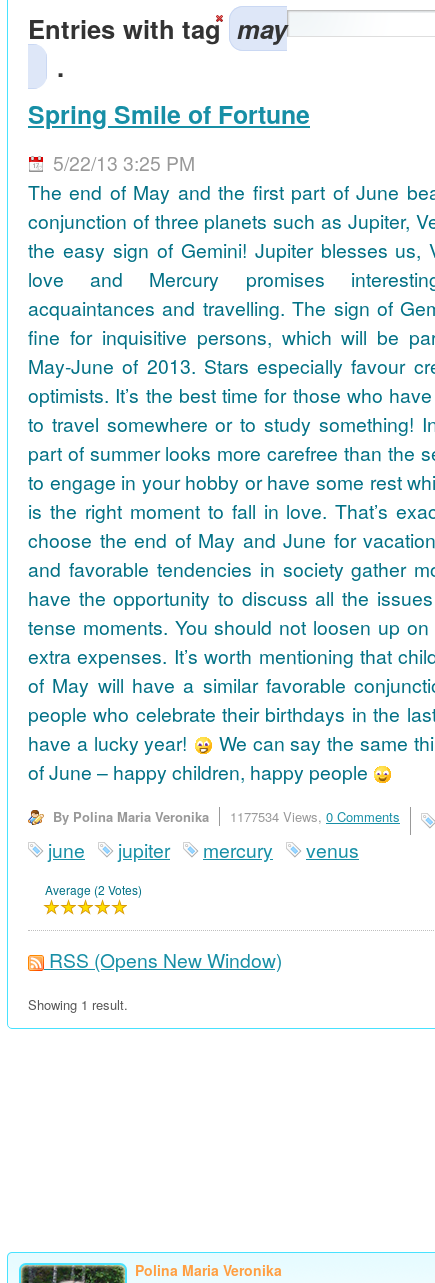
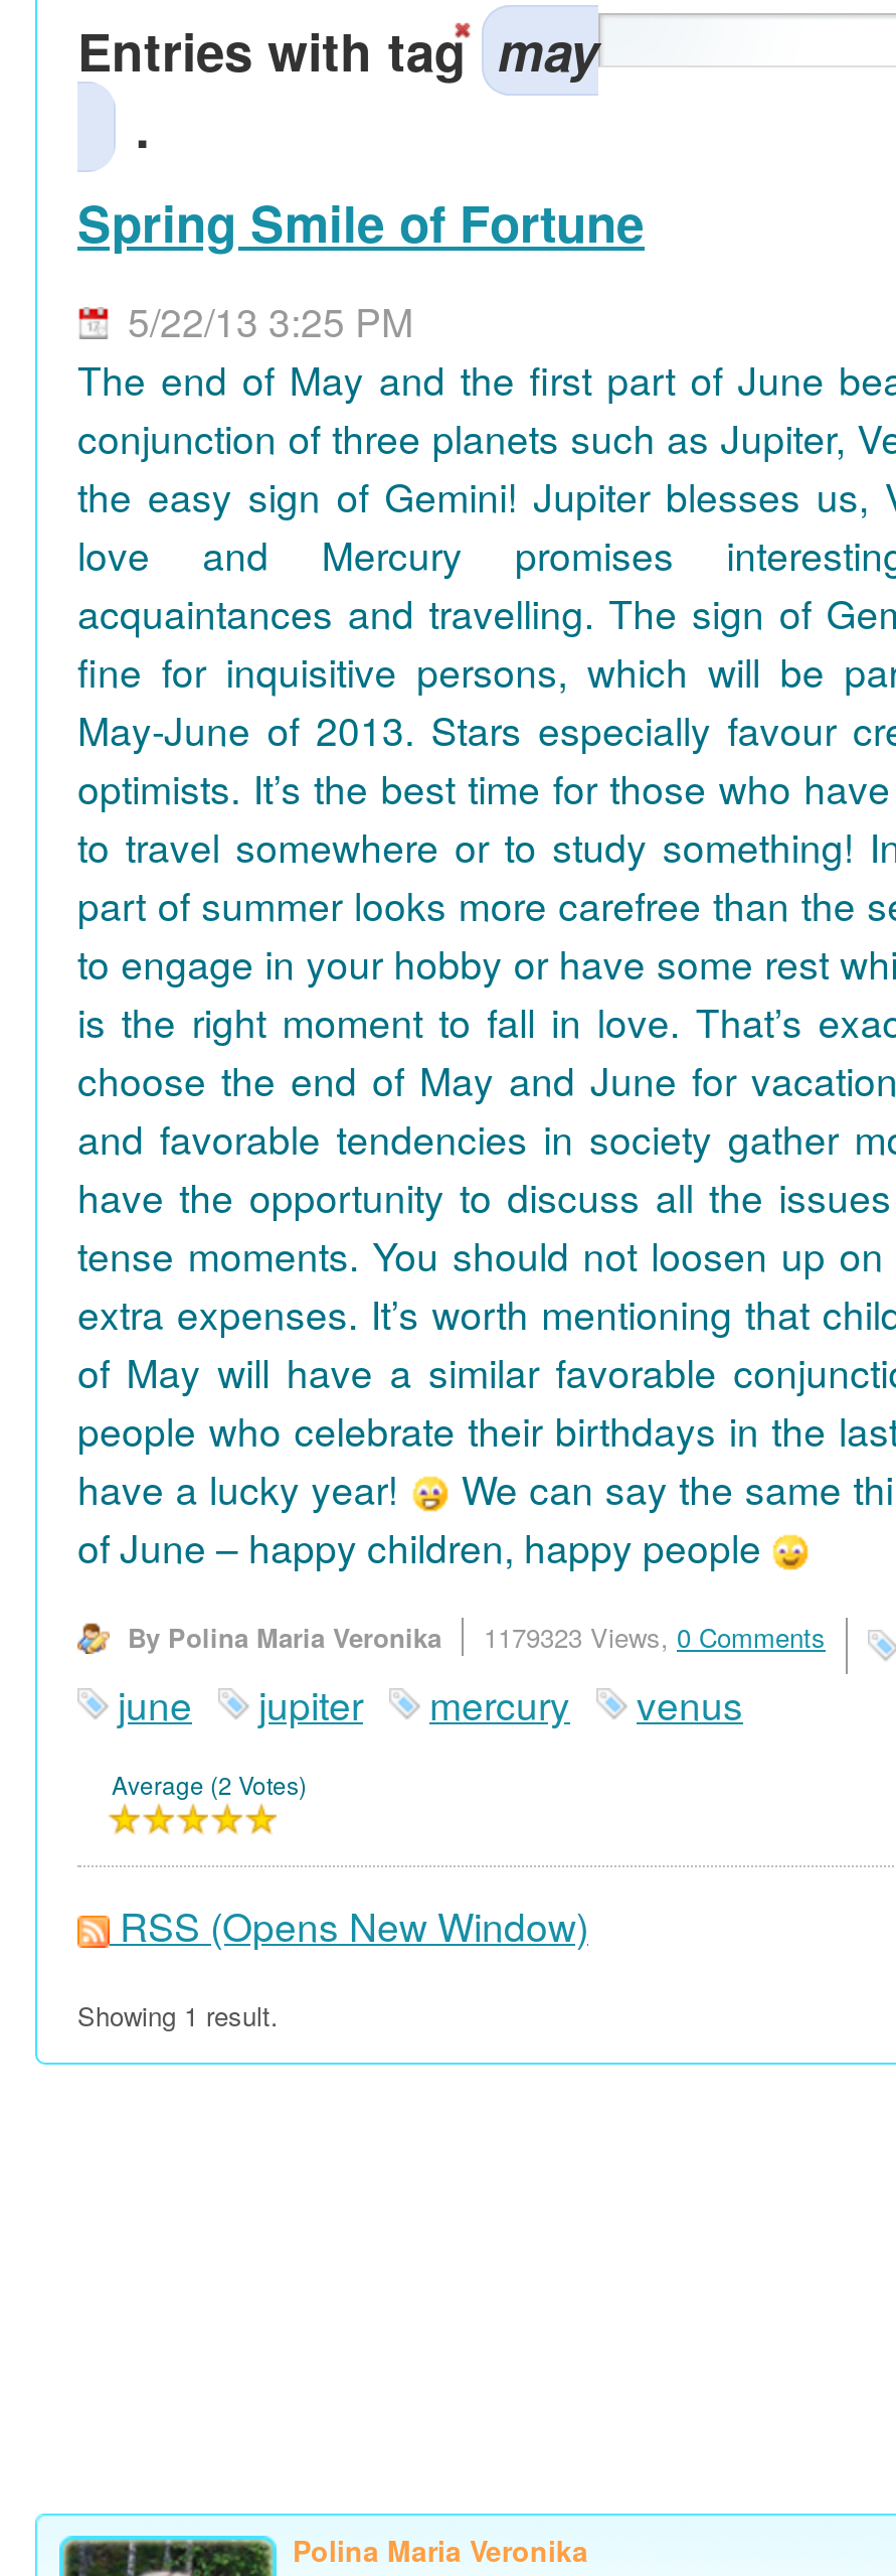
[230,807,400,826] 1177534 Views, 0 Comments -> [484,1617,826,1656] 1179323 Views, 0 Comments

